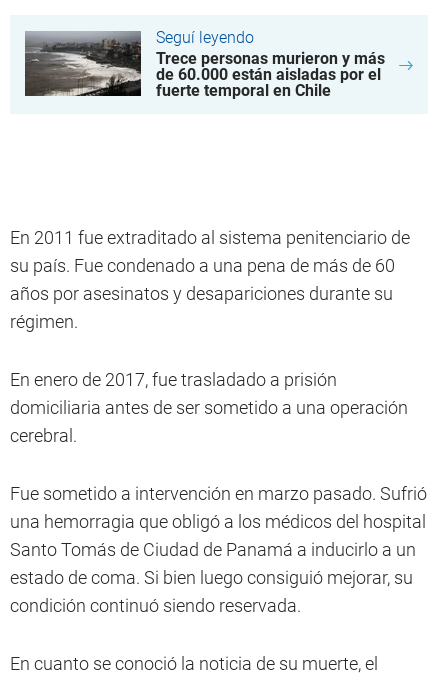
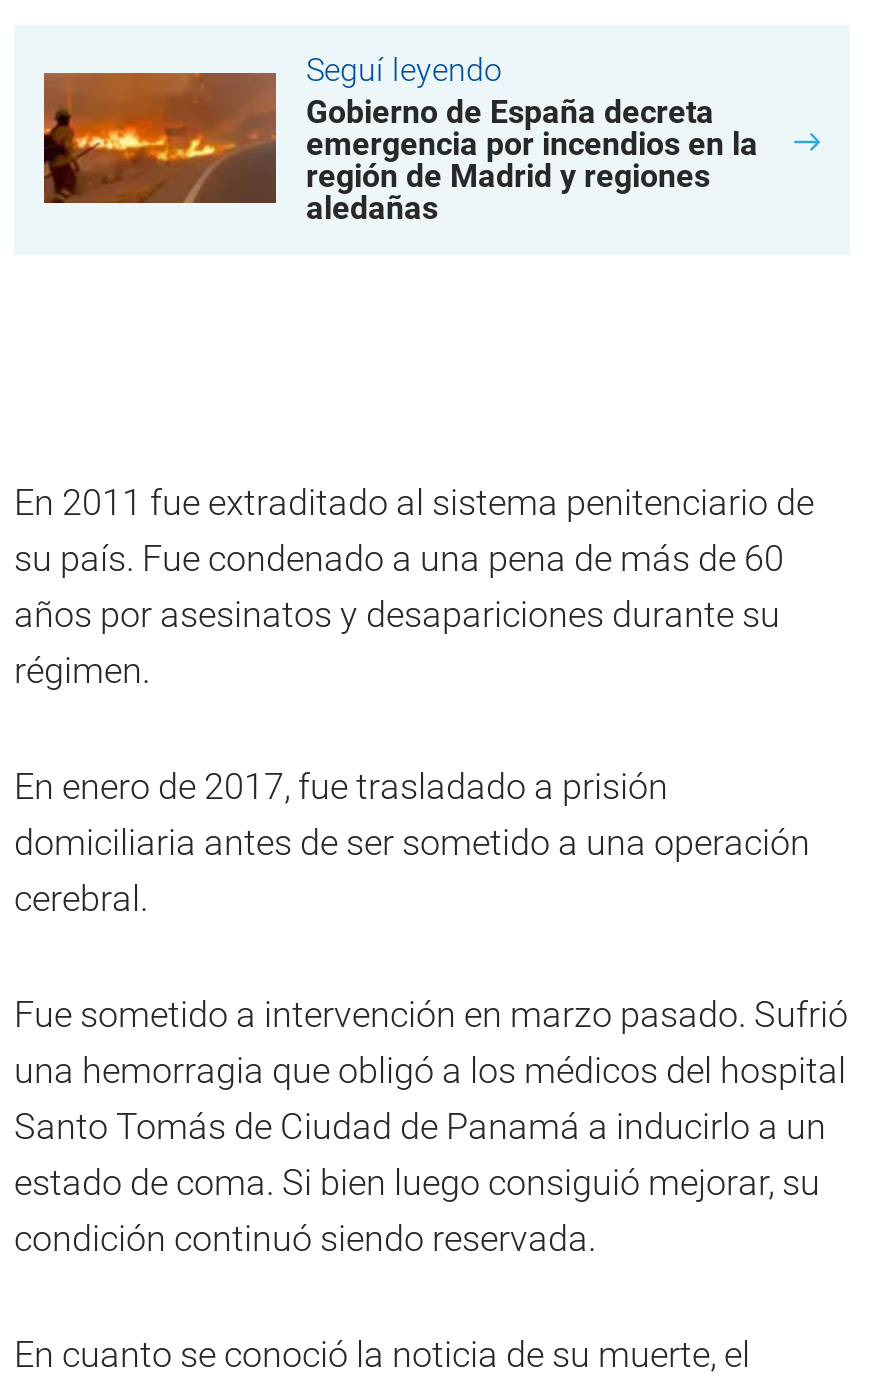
[24,30,385,100] [image] | Trece personas murieron y más | de 60.000 están aisladas por el | fuerte temporal en Chile -> [42,57,758,227] [image] | Gobierno de España decreta | emergencia por incendios en la | región de Madrid y regiones | aledañas

